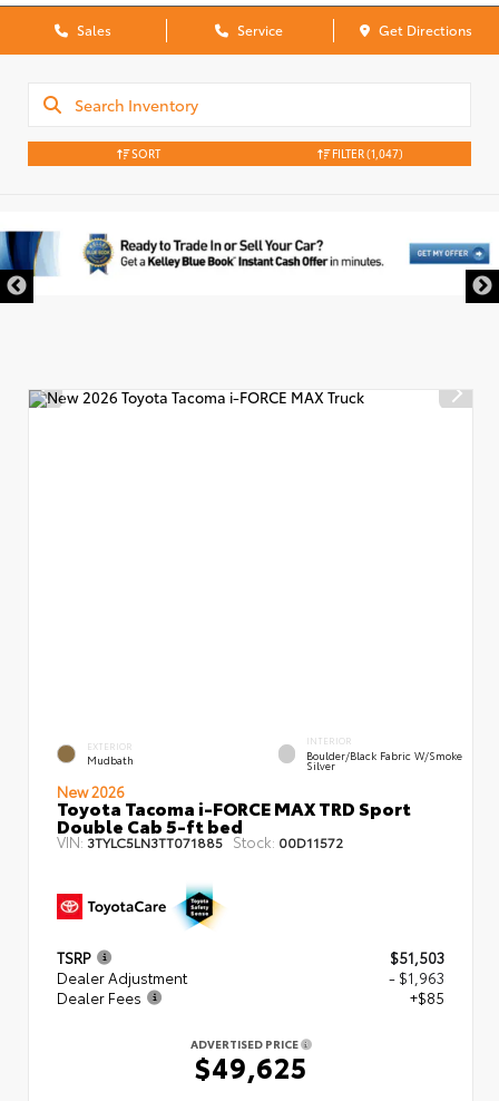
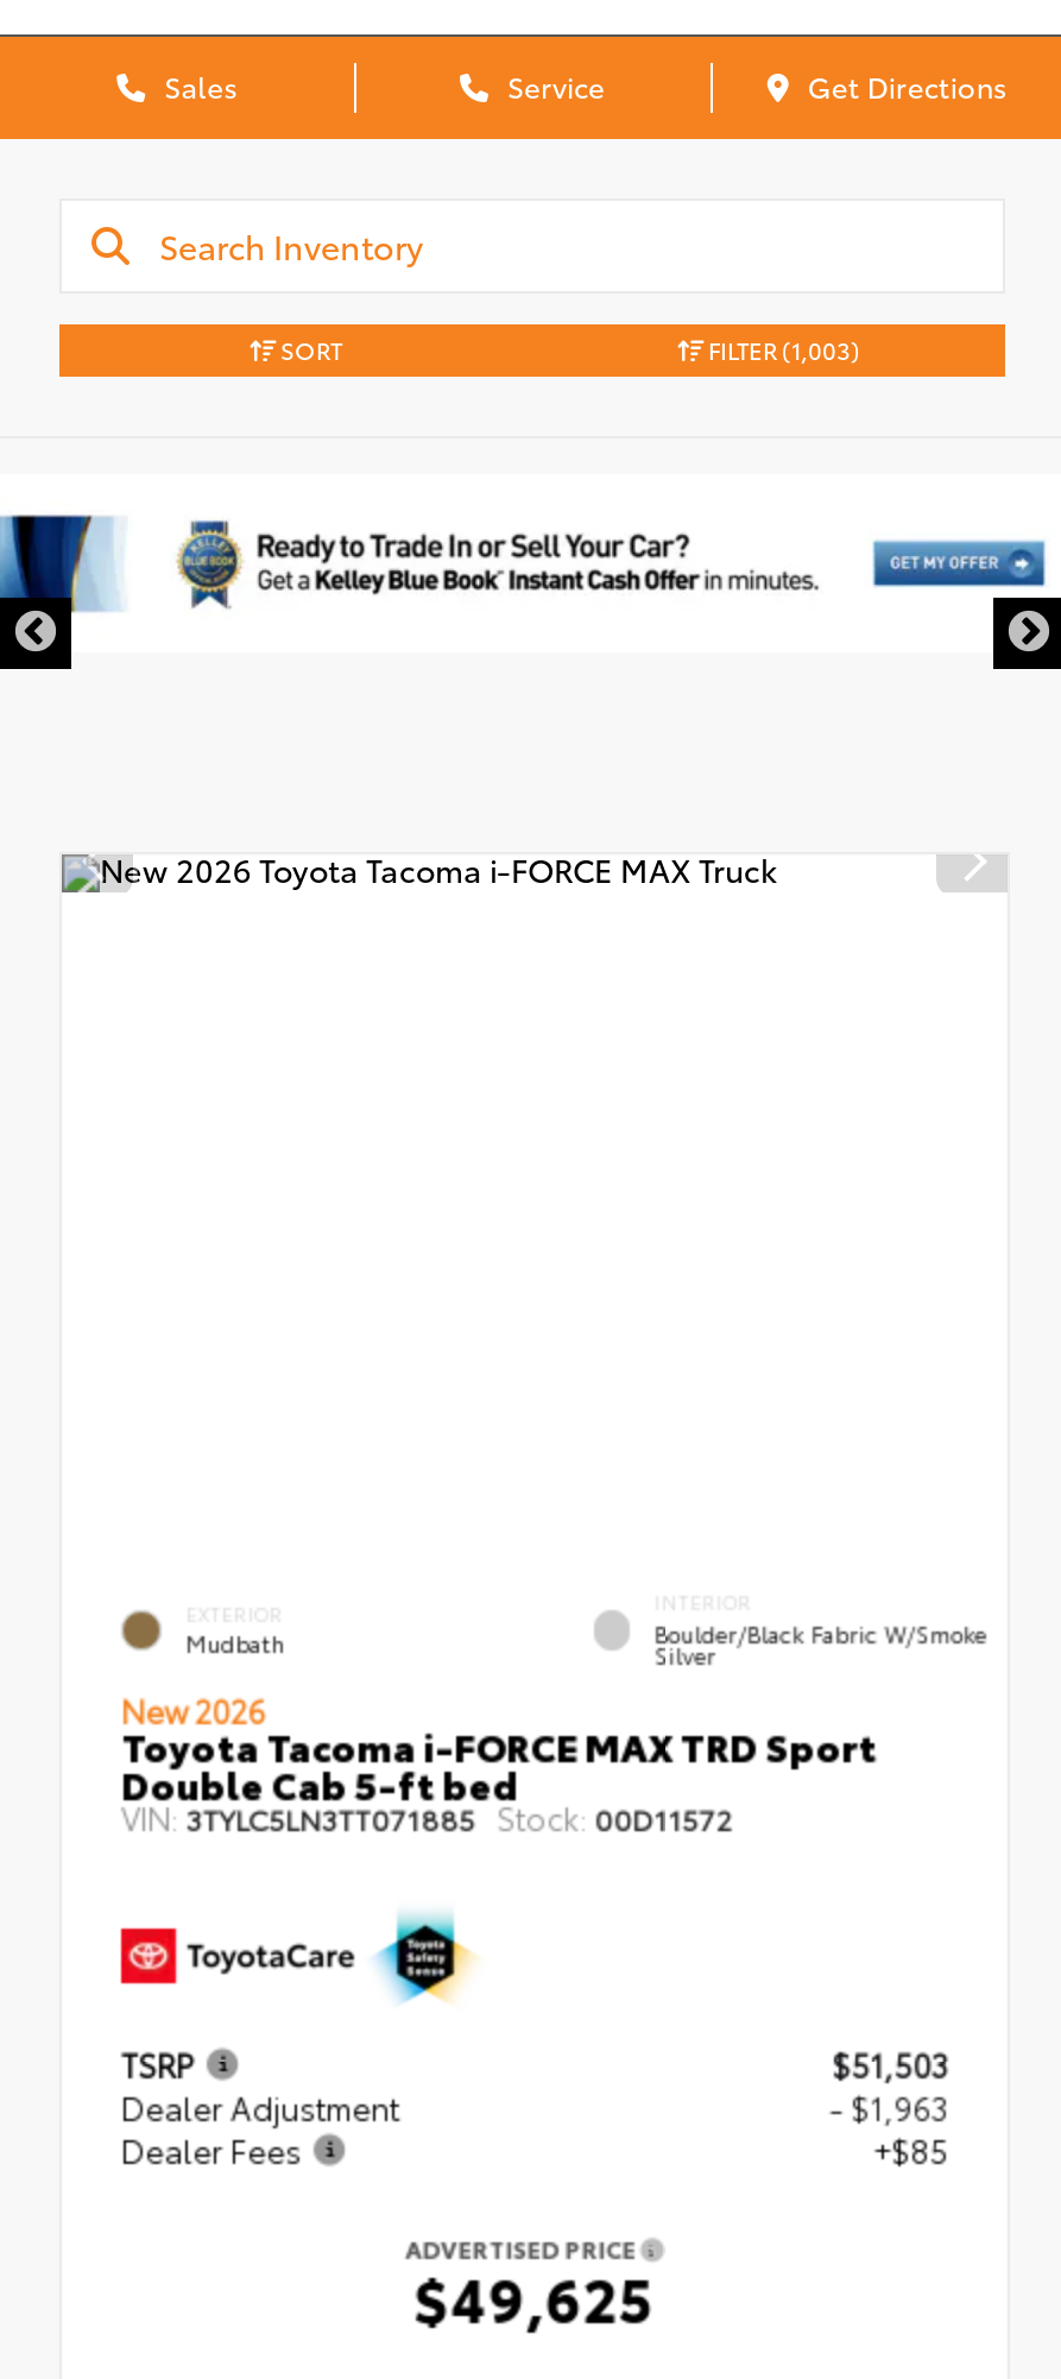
[330,145,403,161] FILTER (1,047) -> [703,331,860,367] FILTER (1,003)

